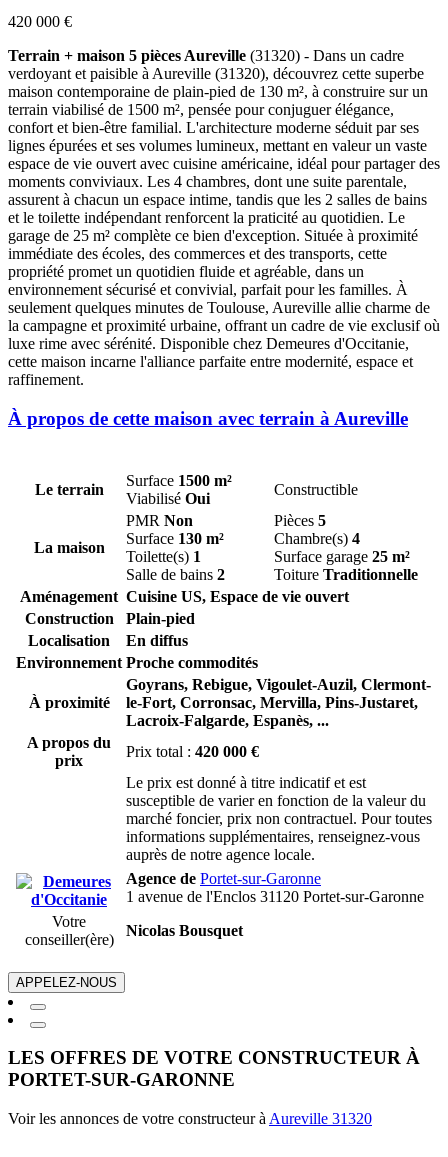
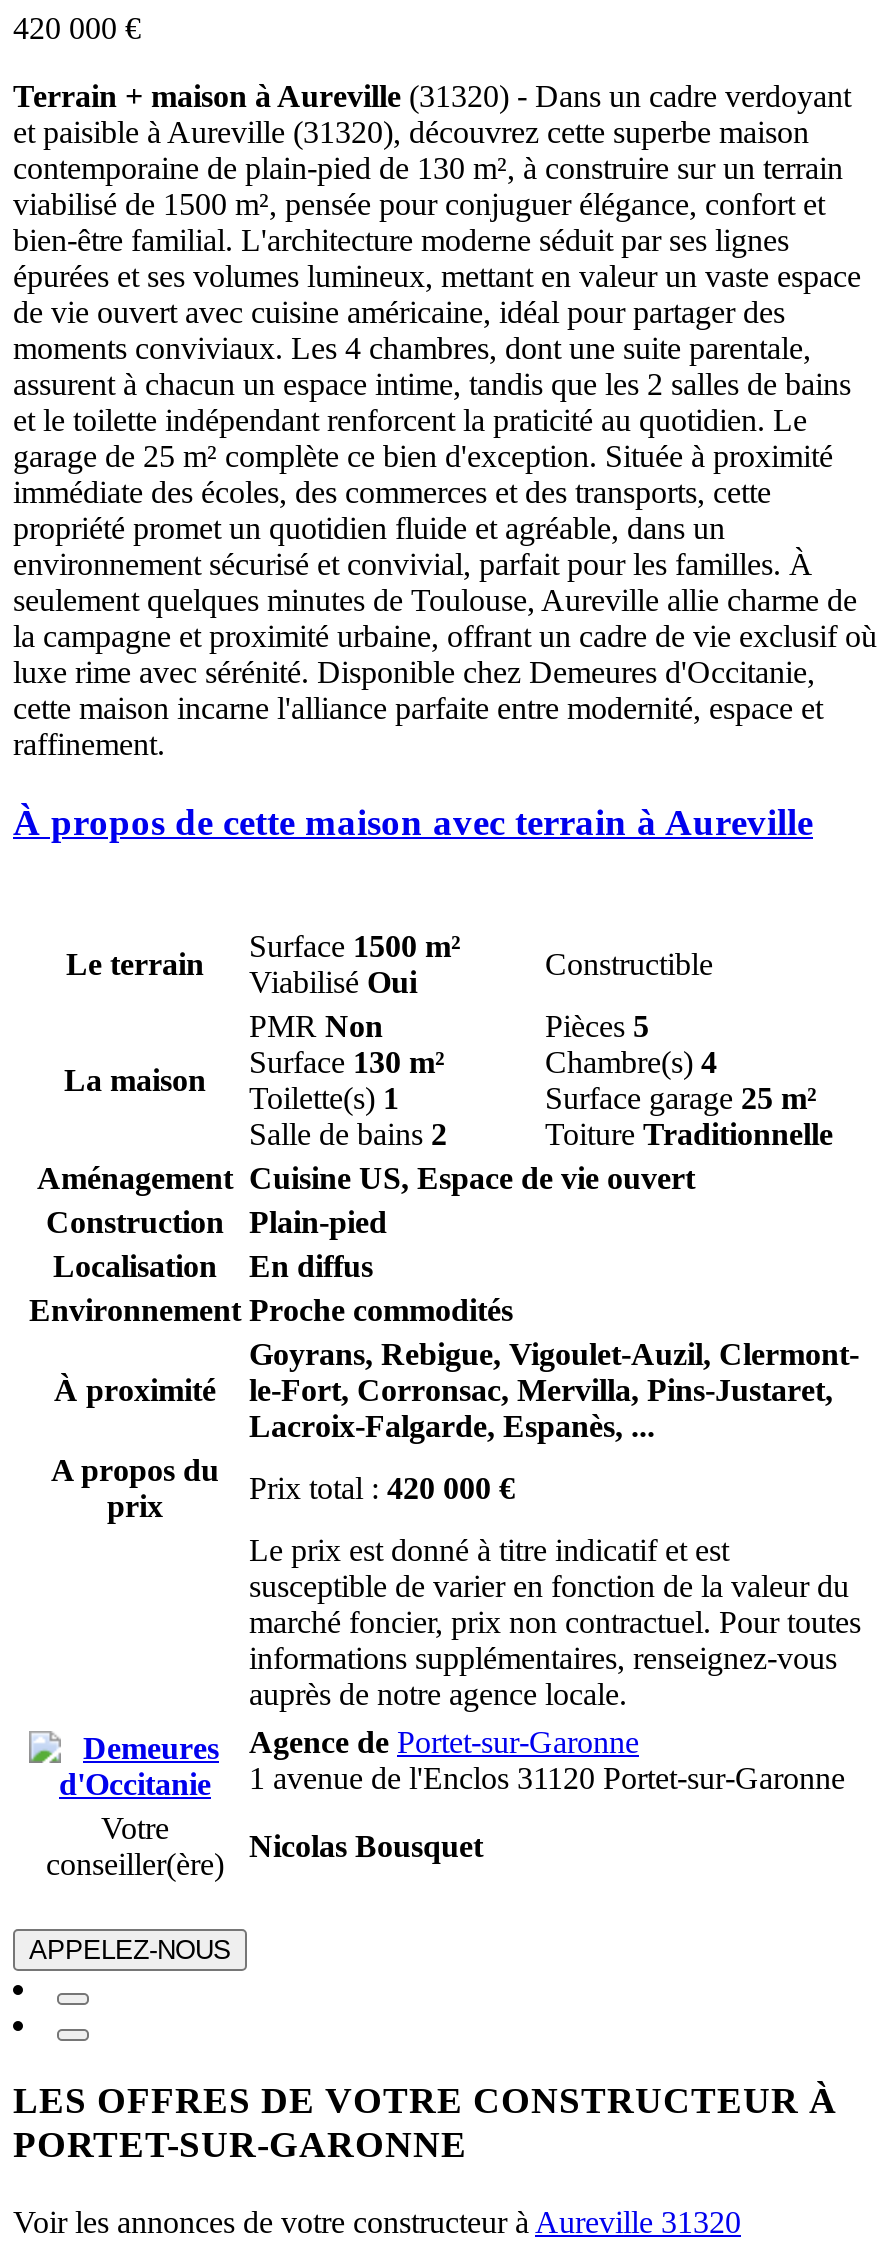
[8,47,440,172] Terrain + maison 5 pièces Aureville (31320) - Dans un cadre | verdoyant et paisible à Aureville (31320), découvrez cette superbe | maison contemporaine de plain-pied de 130 m², à construire sur un | terrain viabilisé de 1500 m², pensée pour conjuguer élégance, | confort et bien-être familial. L'architecture moderne séduit par ses | lignes épurées et ses volumes lumineux, mettant en valeur un vaste | espace de vie ouvert avec cuisine américaine, idéal pour partager des -> [13,79,861,329] Terrain + maison à Aureville (31320) - Dans un cadre verdoyant | et paisible à Aureville (31320), découvrez cette superbe maison | contemporaine de plain-pied de 130 m², à construire sur un terrain | viabilisé de 1500 m², pensée pour conjuguer élégance, confort et | bien-être familial. L'architecture moderne séduit par ses lignes | épurées et ses volumes lumineux, mettant en valeur un vaste espace | de vie ouvert avec cuisine américaine, idéal pour partager des

